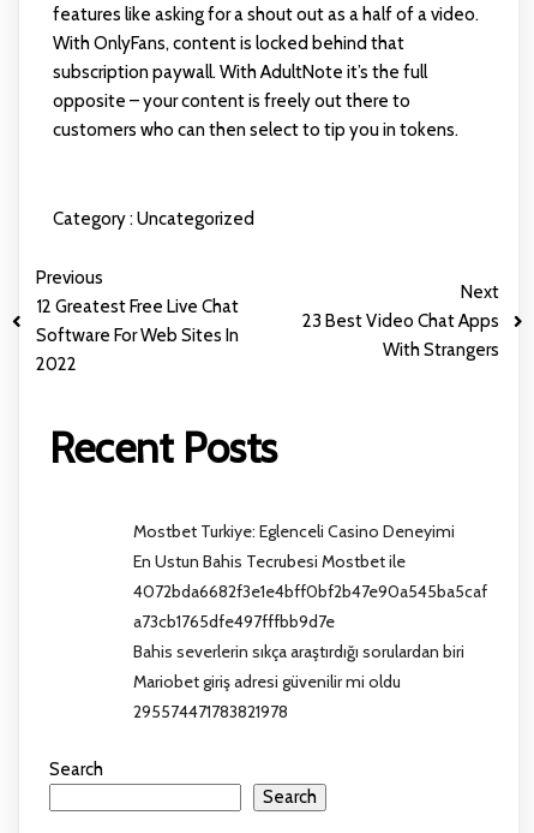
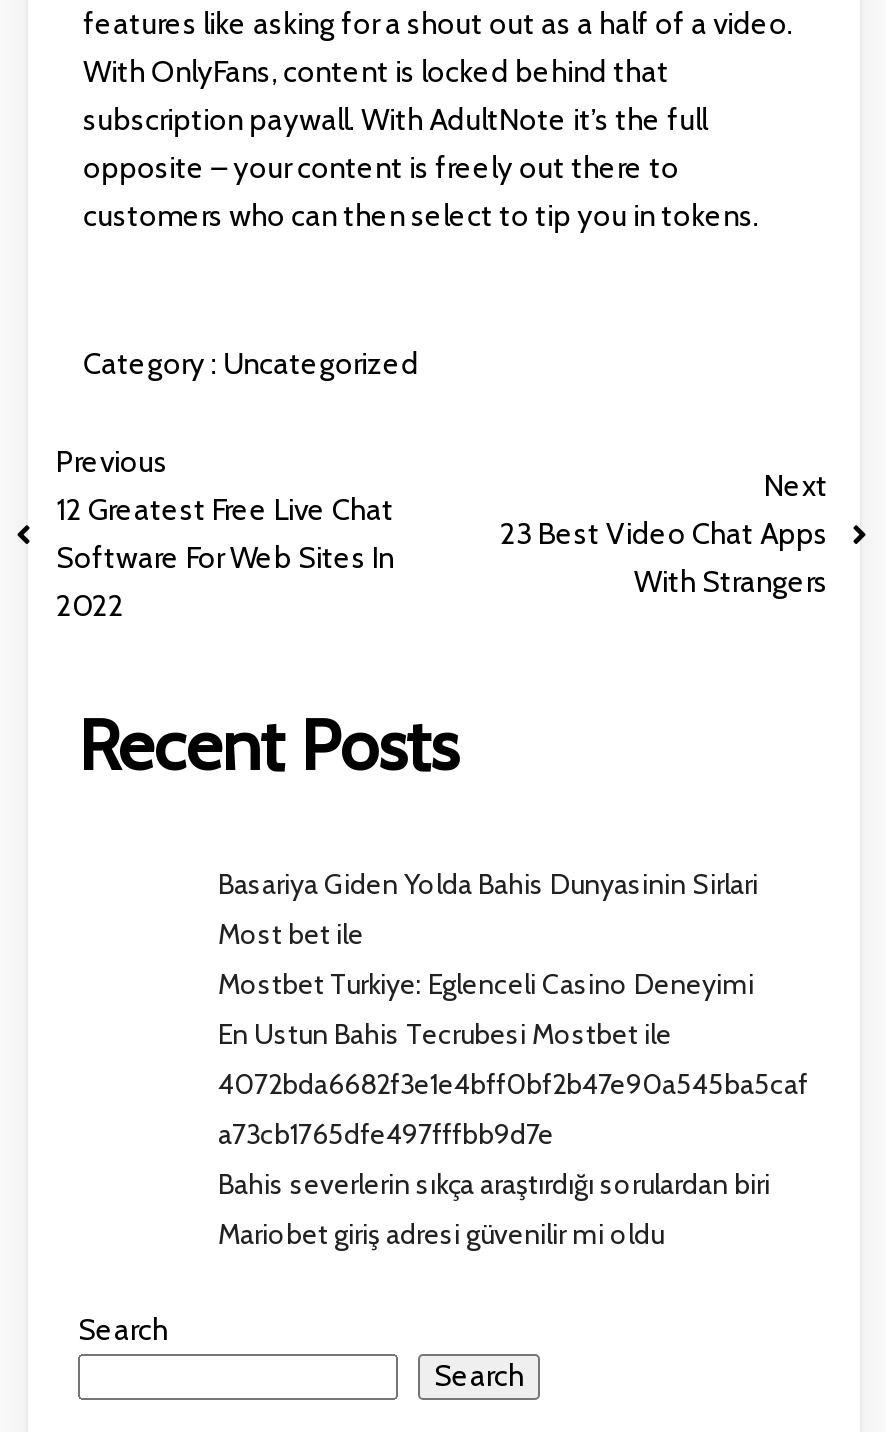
none -> [218,867,758,953] Basariya Giden Yolda Bahis Dunyasinin Sirlari | Most bet ile
moved [133,521,464,693] -> [218,967,770,1253]: Mostbet Turkiye: Eglenceli Casino Deneyimi | En Ustun Bahis Tecrubesi Mostbet ile | a73cb1765dfe497fffbb9d7e | Bahis severlerin sıkça araştırdığı sorulardan biri | Mariobet giriş adresi güvenilir mi oldu
[133,701,288,723] 295574471783821978 -> none

